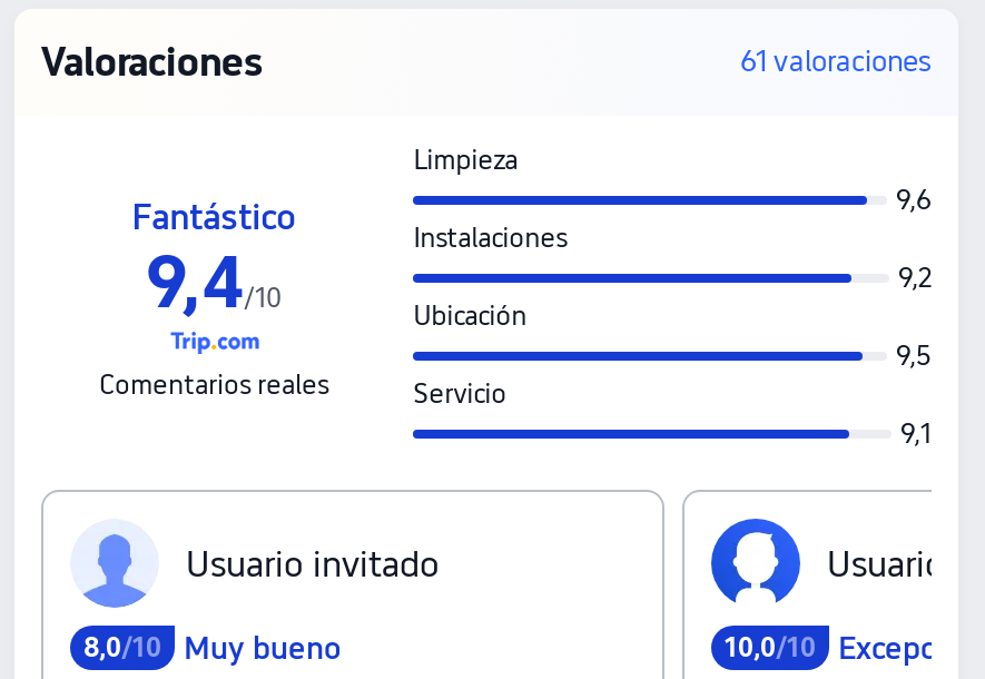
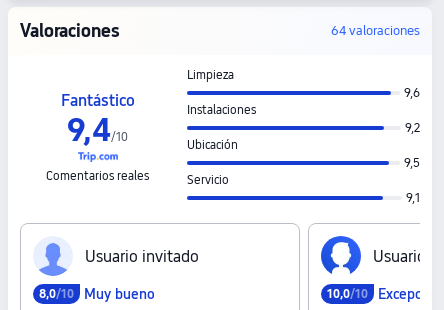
[740,45,932,78] 61 valoraciones -> [331,23,420,38] 64 valoraciones

